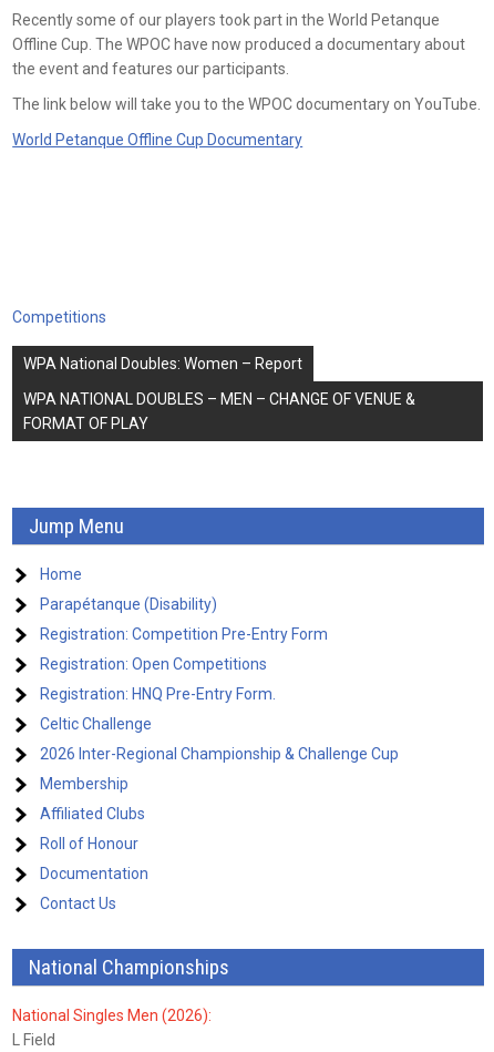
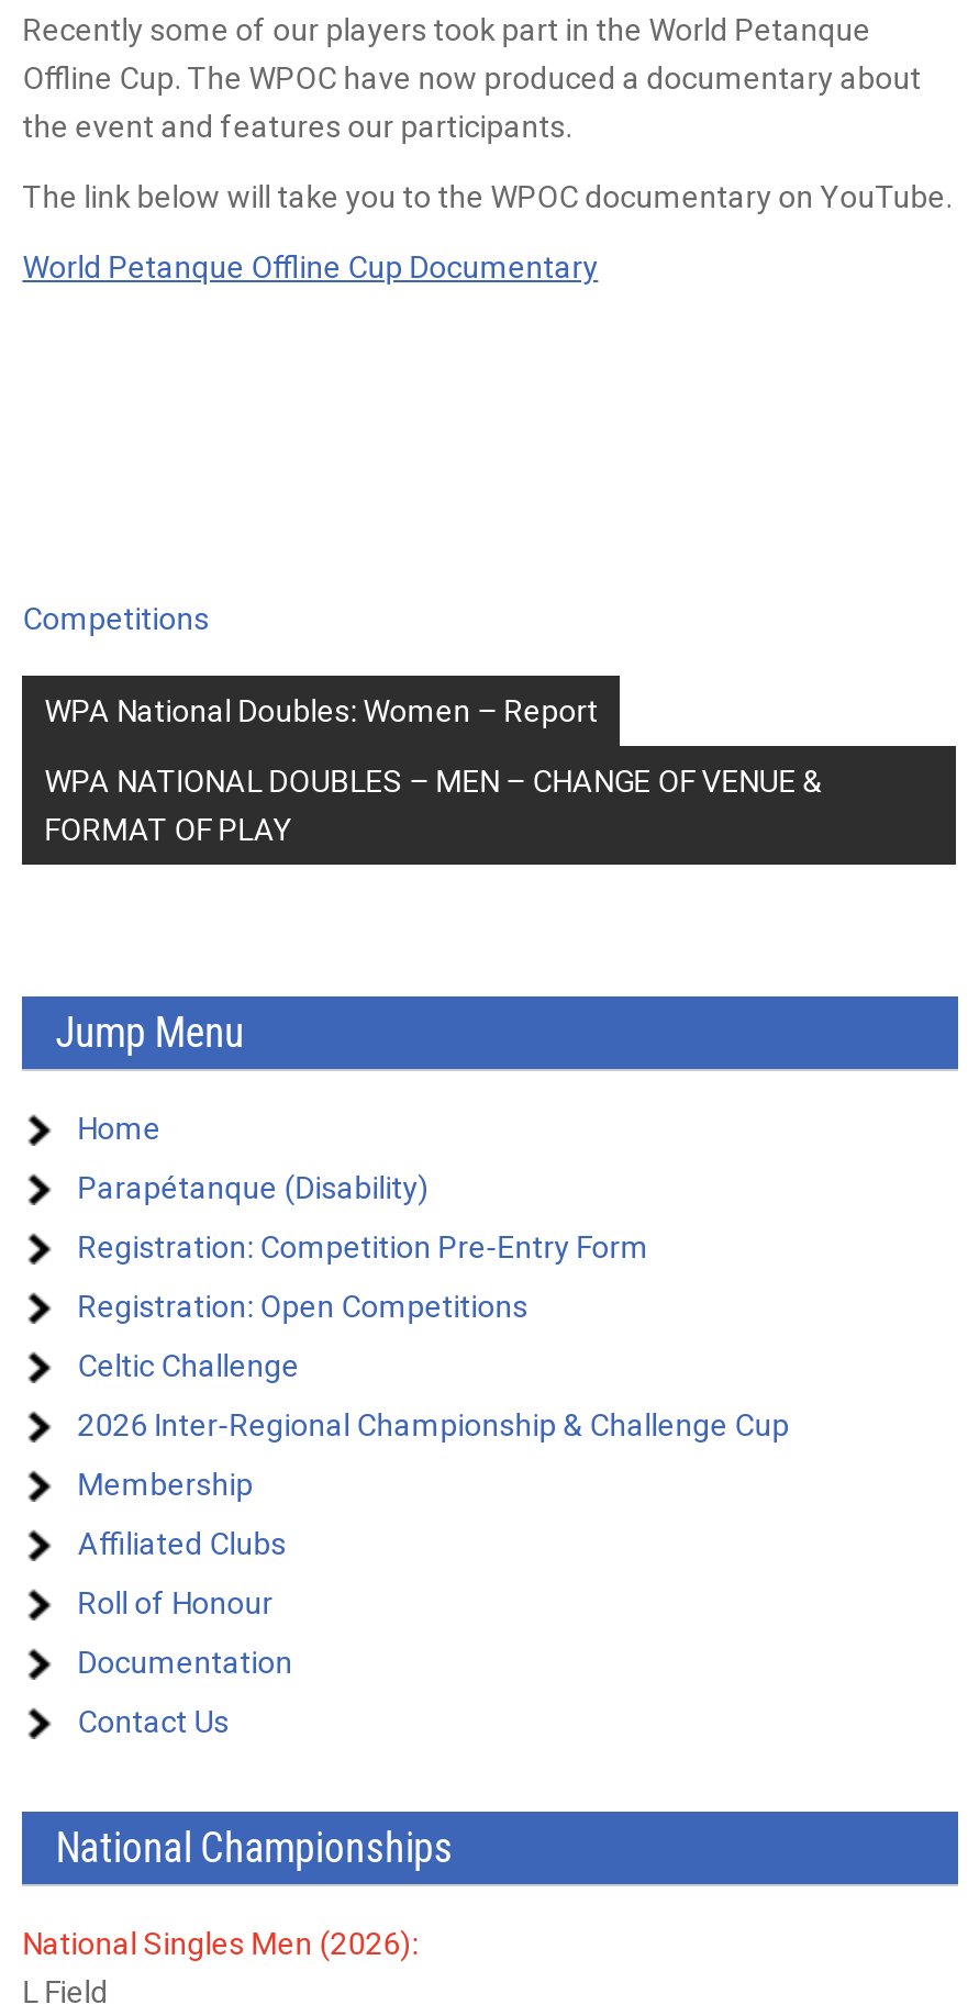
[40,685,276,703] Registration: HNQ Pre-Entry Form. -> none

